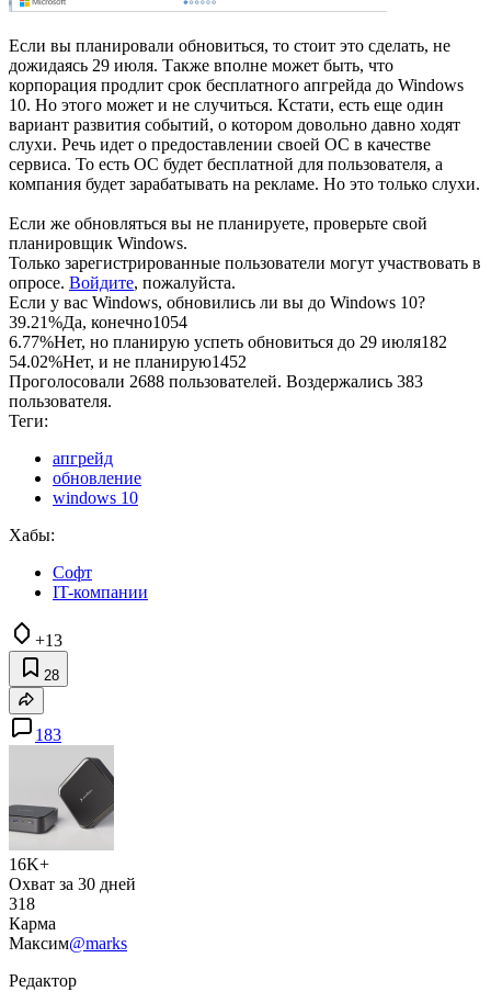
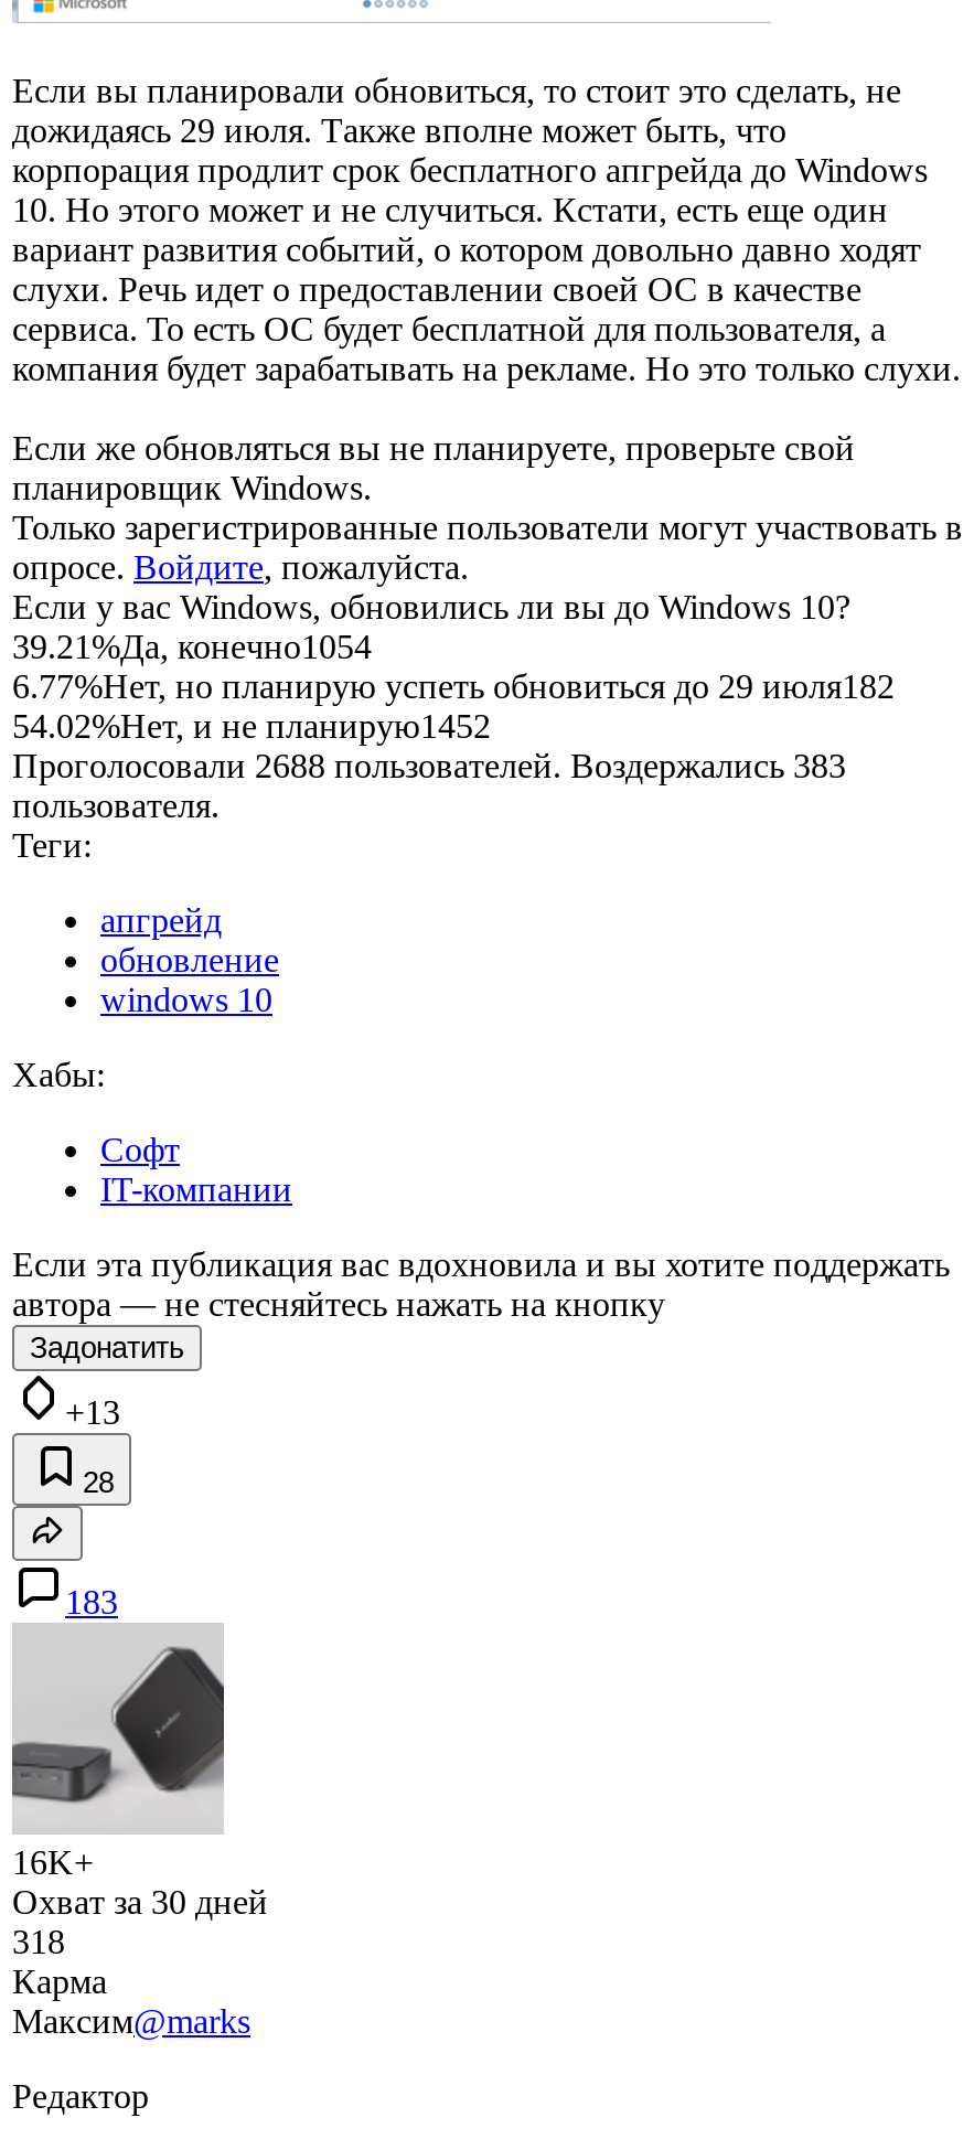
none -> [12,1246,950,1365] Если эта публикация вас вдохновила и вы хотите поддержать | автора — не стесняйтесь нажать на кнопку | Задонатить

